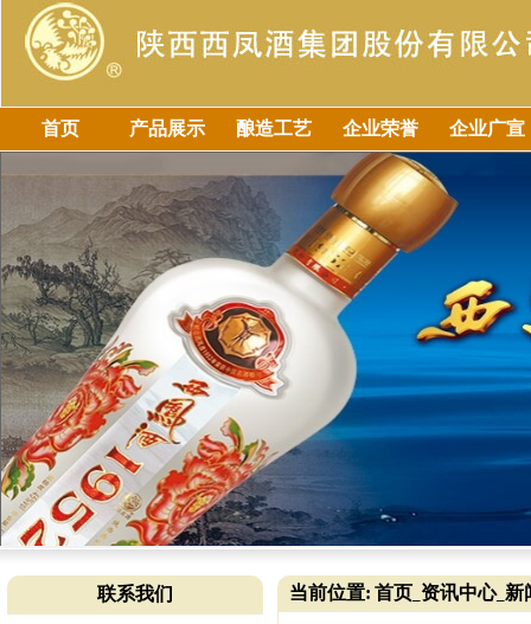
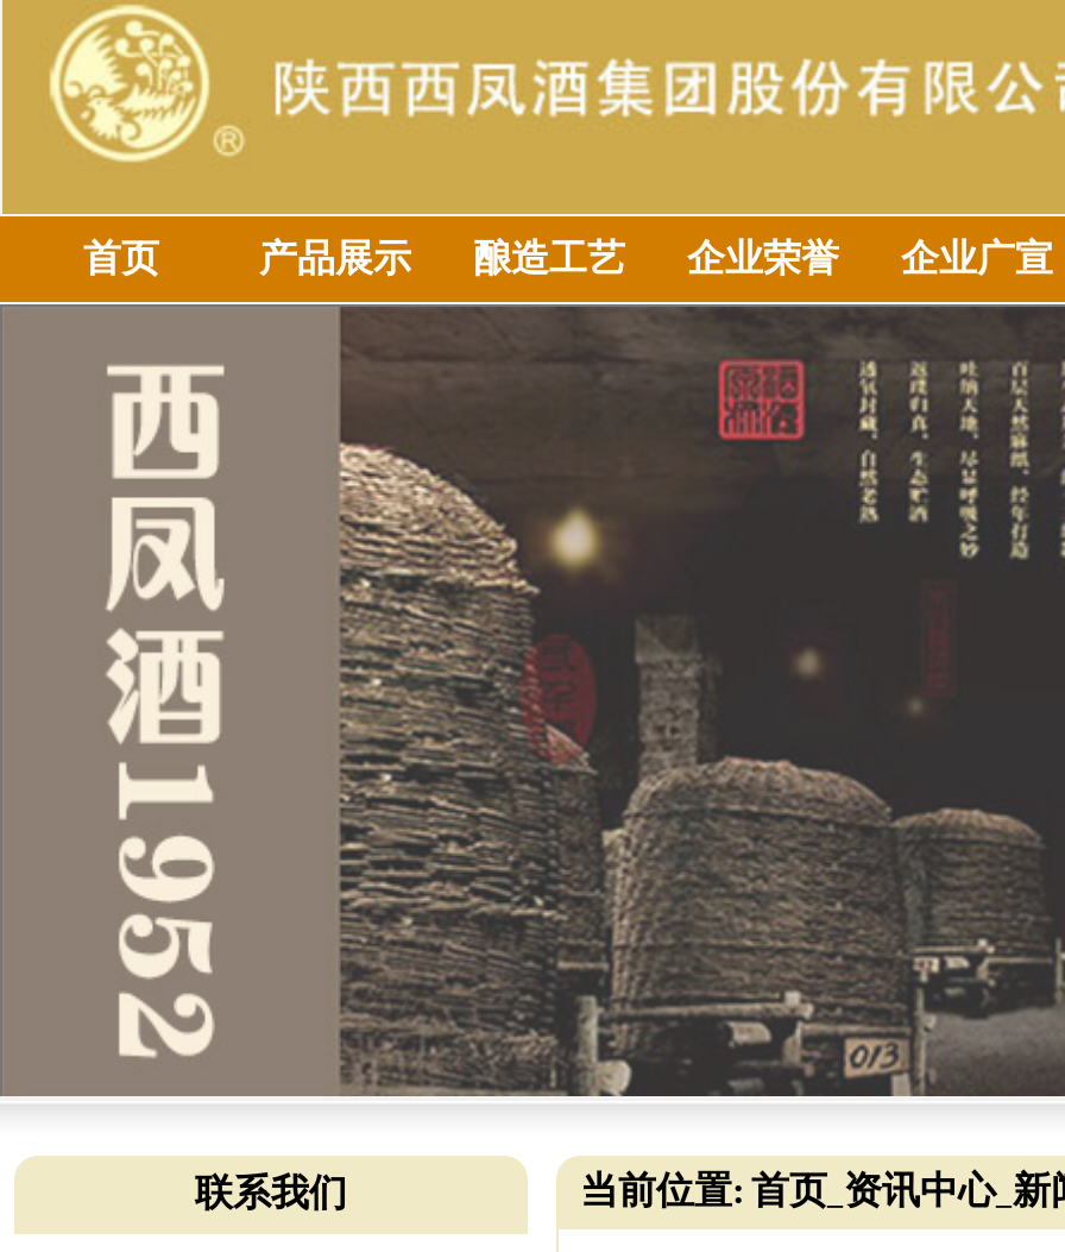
[4,153,527,547] [image] -> [7,307,1058,1099] [image]

